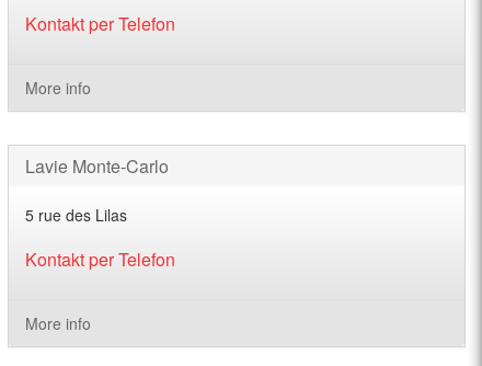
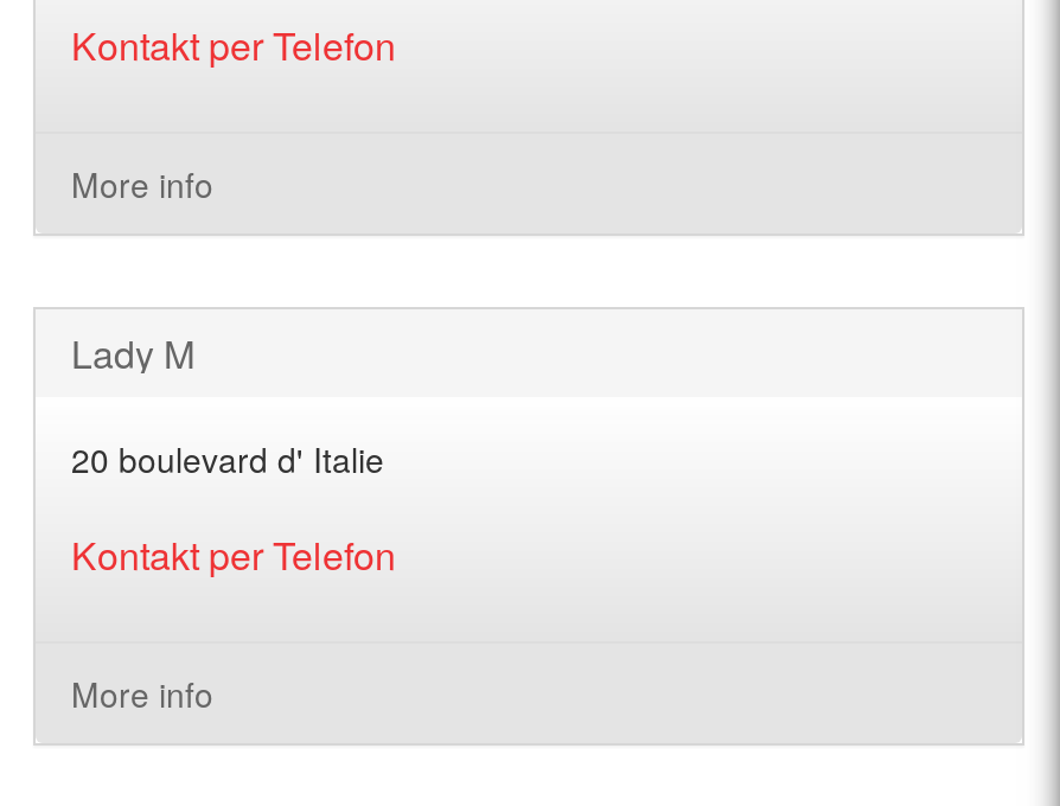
[25,153,169,179] Lavie Monte-Carlo -> [71,326,194,380] Lady M
[25,204,127,226] 5 rue des Lilas -> [71,435,384,482] 20 boulevard d' Italie

